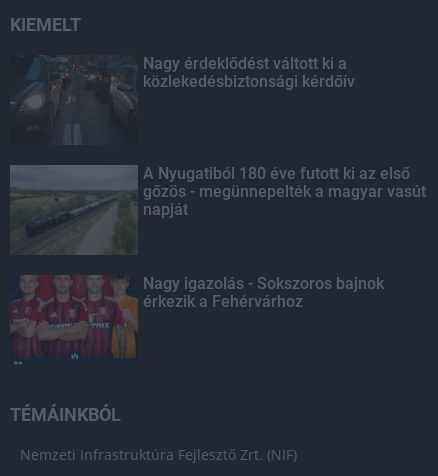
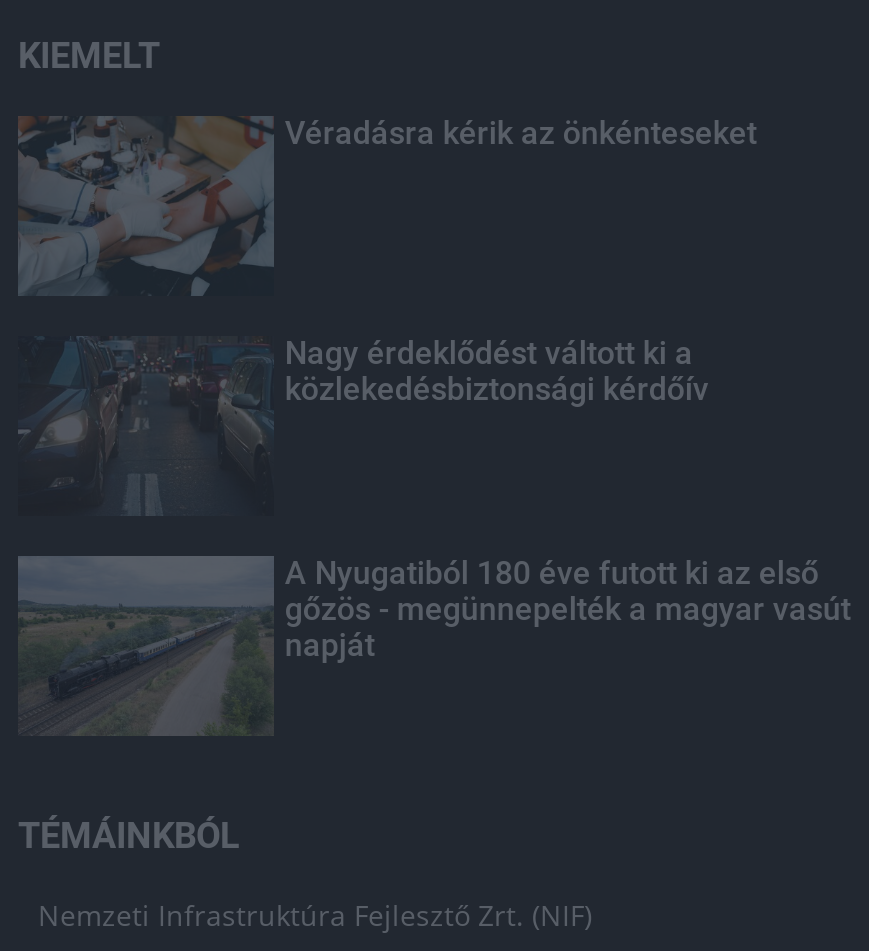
none -> [16,114,757,296] [image] | Véradásra kérik az önkénteseket
moved [143,54,426,219] -> [285,335,851,665]: Nagy érdeklődést váltott ki a | közlekedésbiztonsági kérdőív | A Nyugatiból 180 éve futott ki az első | gőzös - megünnepelték a magyar vasút | napját
[10,274,384,365] [image] | Nagy igazolás - Sokszoros bajnok | érkezik a Fehérvárhoz -> none

